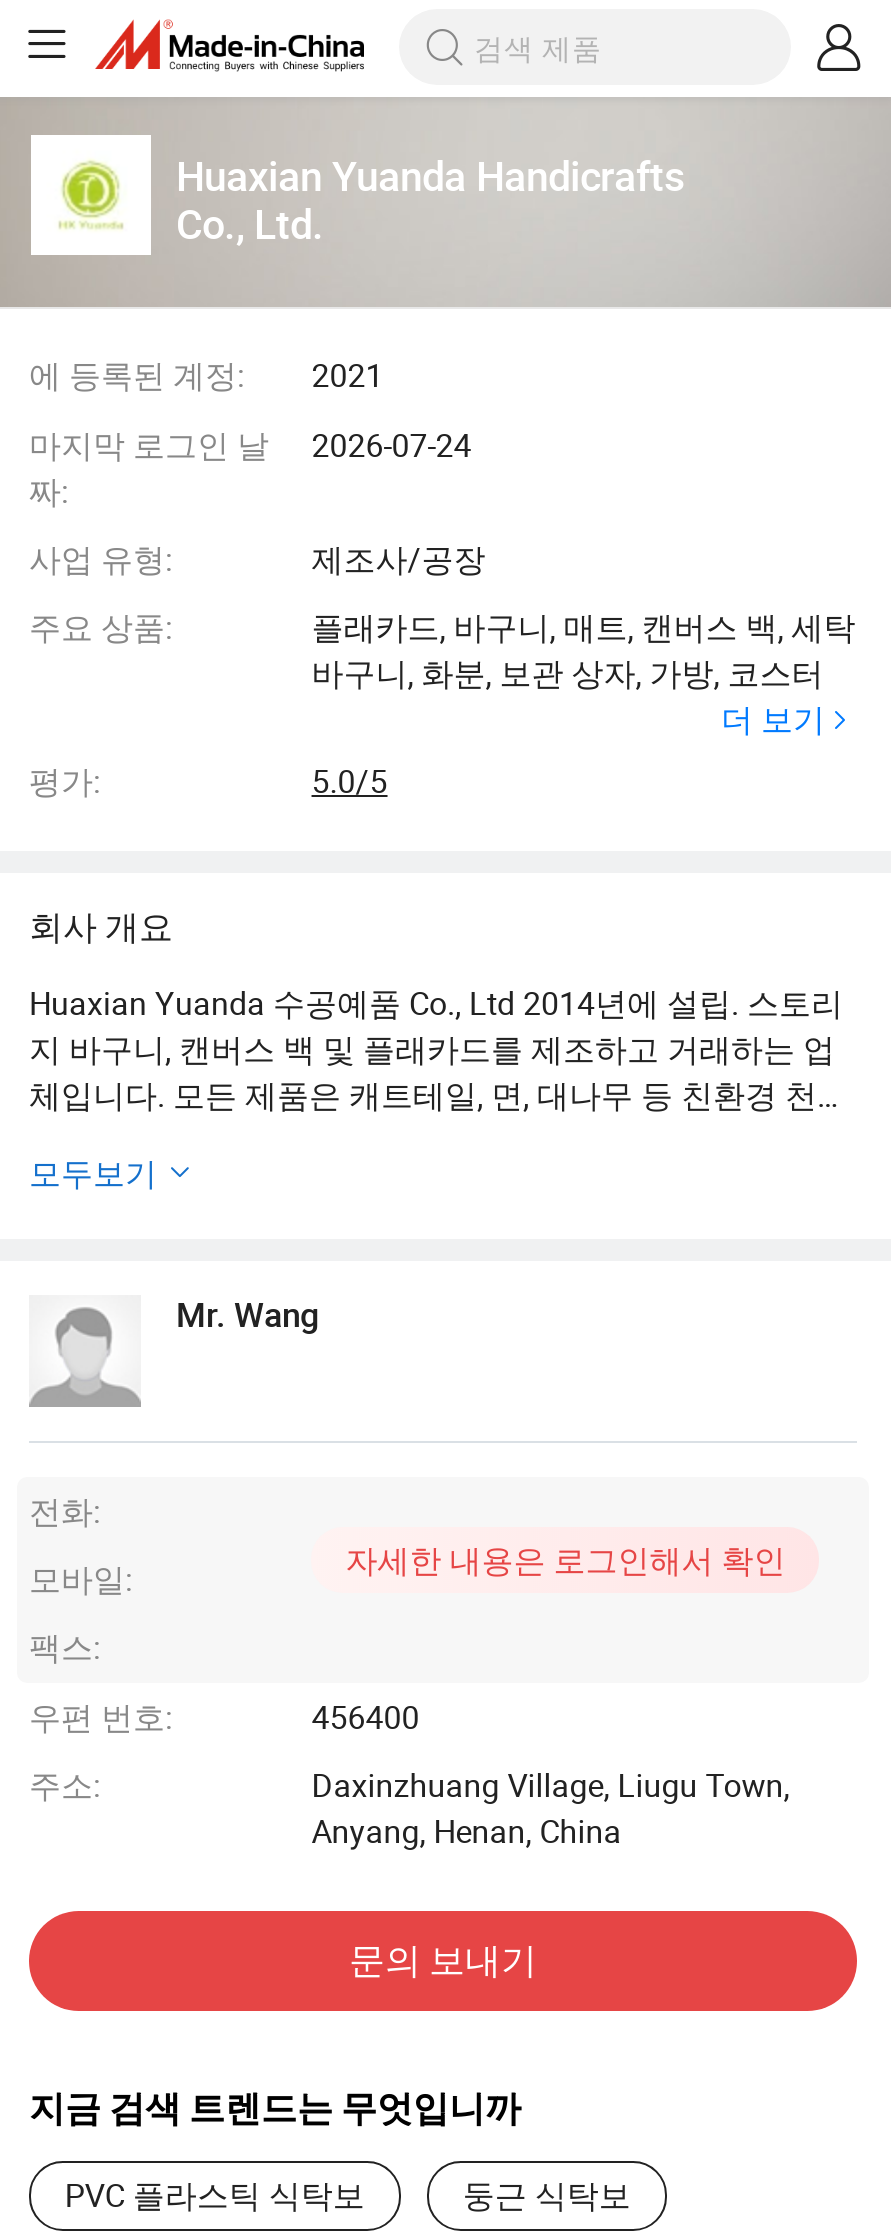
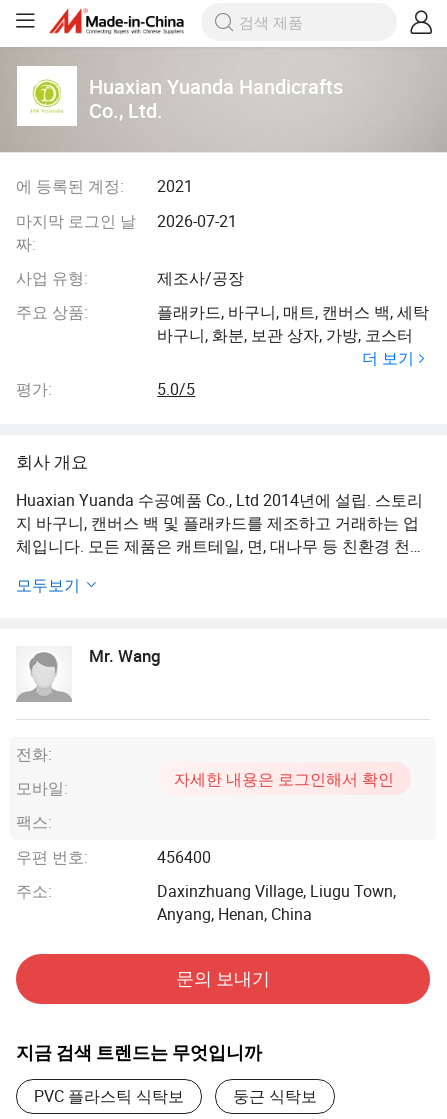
[29,423,472,467] 마지막 로그인 날 2026-07-24 -> [16,210,237,232] 마지막 로그인 날 2026-07-21

